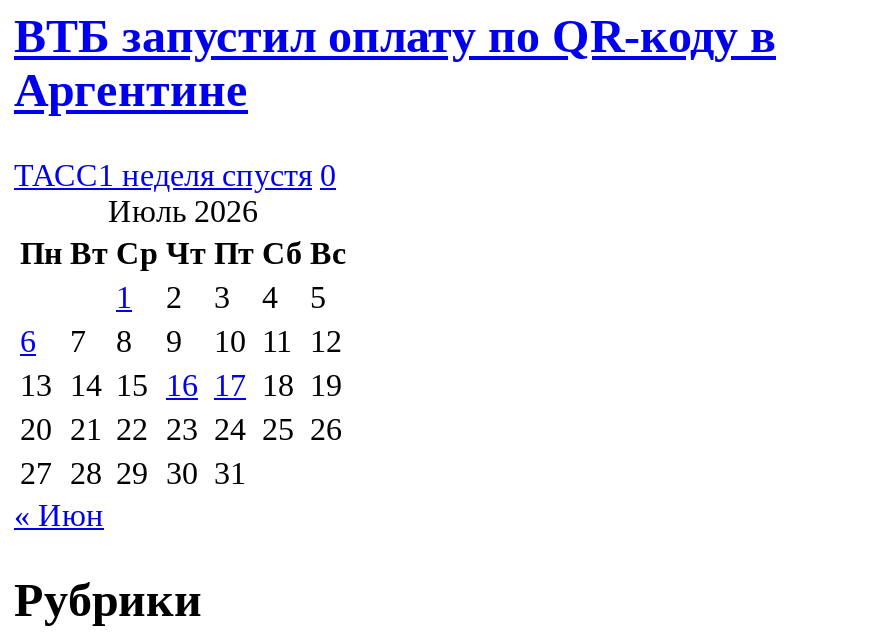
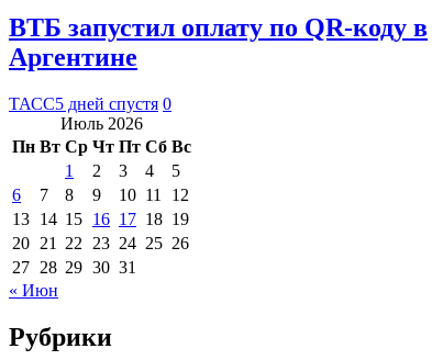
[14,158,336,192] ТАСС1 неделя спустя 0 -> [9,94,171,113] ТАСС5 дней спустя 0

